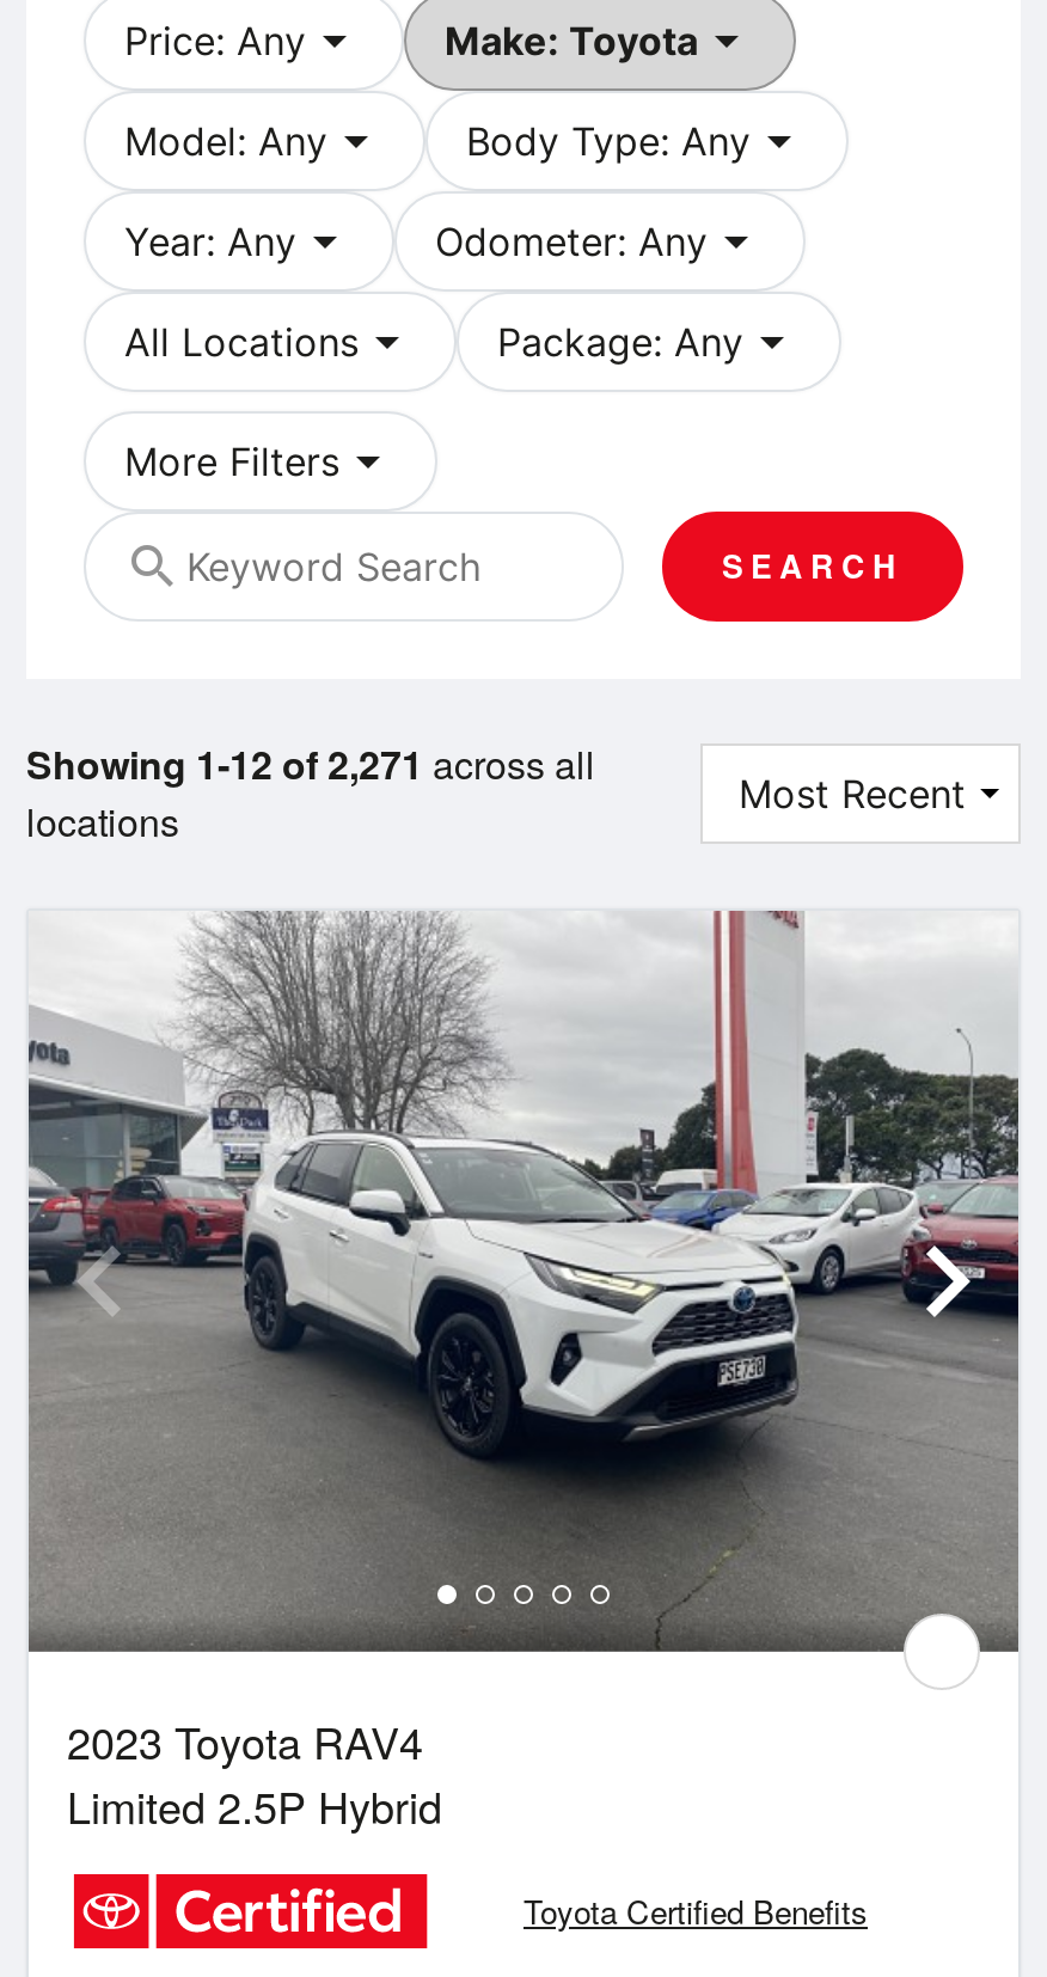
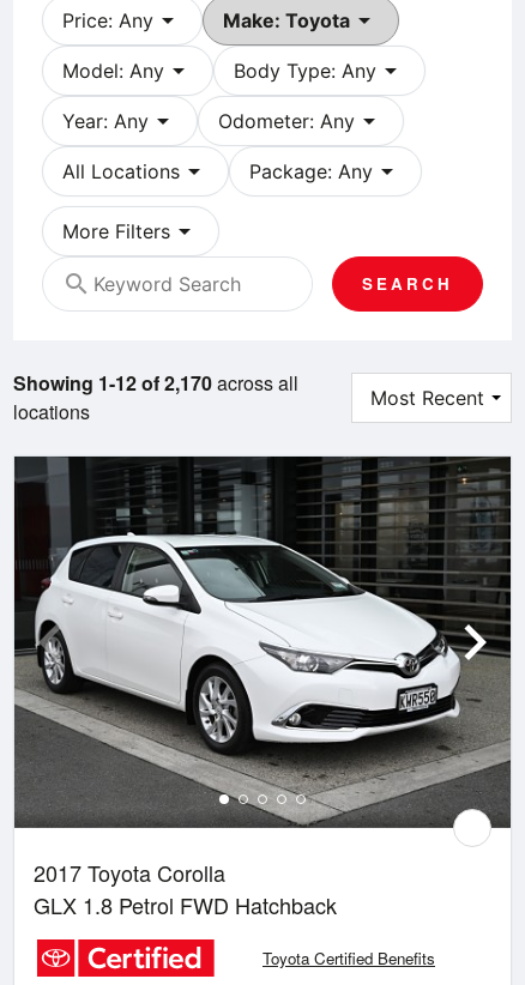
[26,736,595,791] Showing 1-12 of 2,271 across all -> [13,369,298,396] Showing 1-12 of 2,170 across all
[26,908,1018,1836] [image] | 2023 Toyota RAV4 | Limited 2.5P Hybrid -> [13,455,512,921] [image] | 2017 Toyota Corolla | GLX 1.8 Petrol FWD Hatchback

